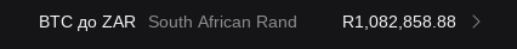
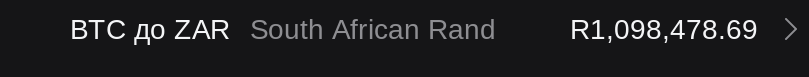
[342,12,456,31] R1,082,858.88 -> [570,13,758,45] R1,098,478.69

